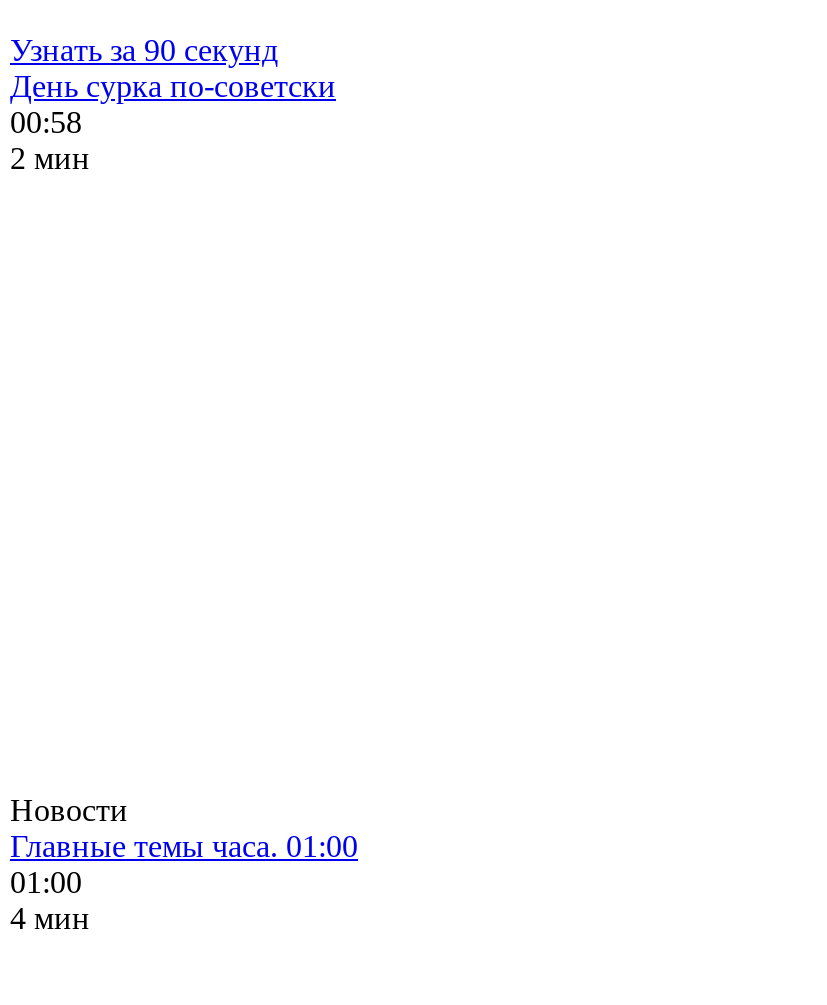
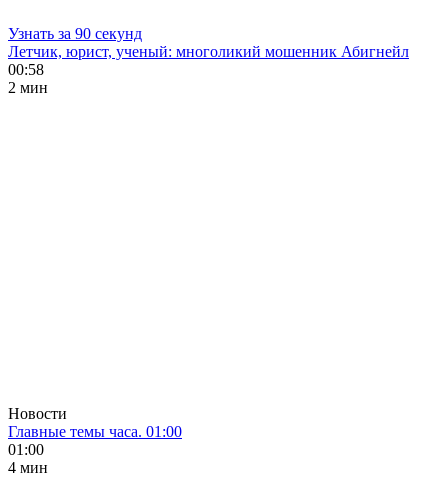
[10,69,336,103] День сурка по-советски -> [8,43,409,60] Летчик, юрист, ученый: многоликий мошенник Абигнейл

